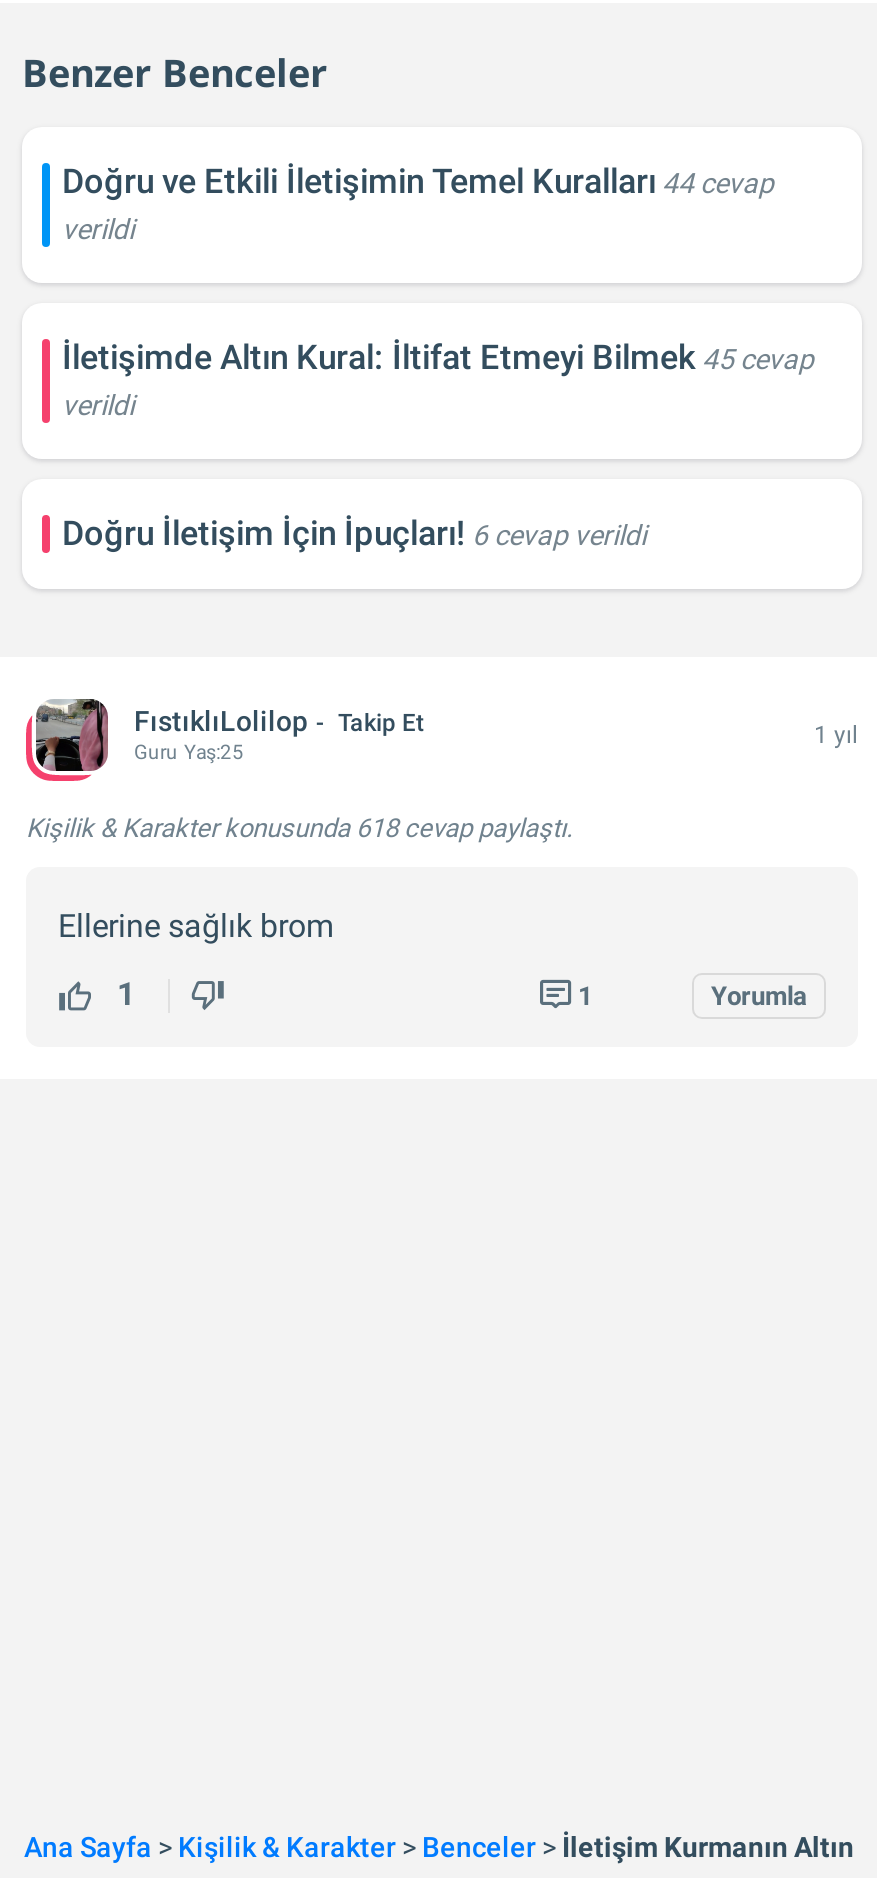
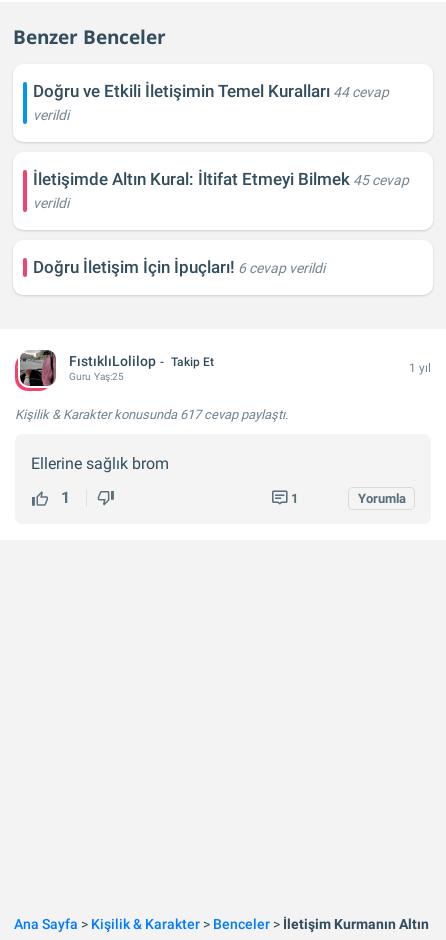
[26,813,572,843] Kişilik & Karakter konusunda 618 cevap paylaştı. -> [15,407,288,422] Kişilik & Karakter konusunda 617 cevap paylaştı.

